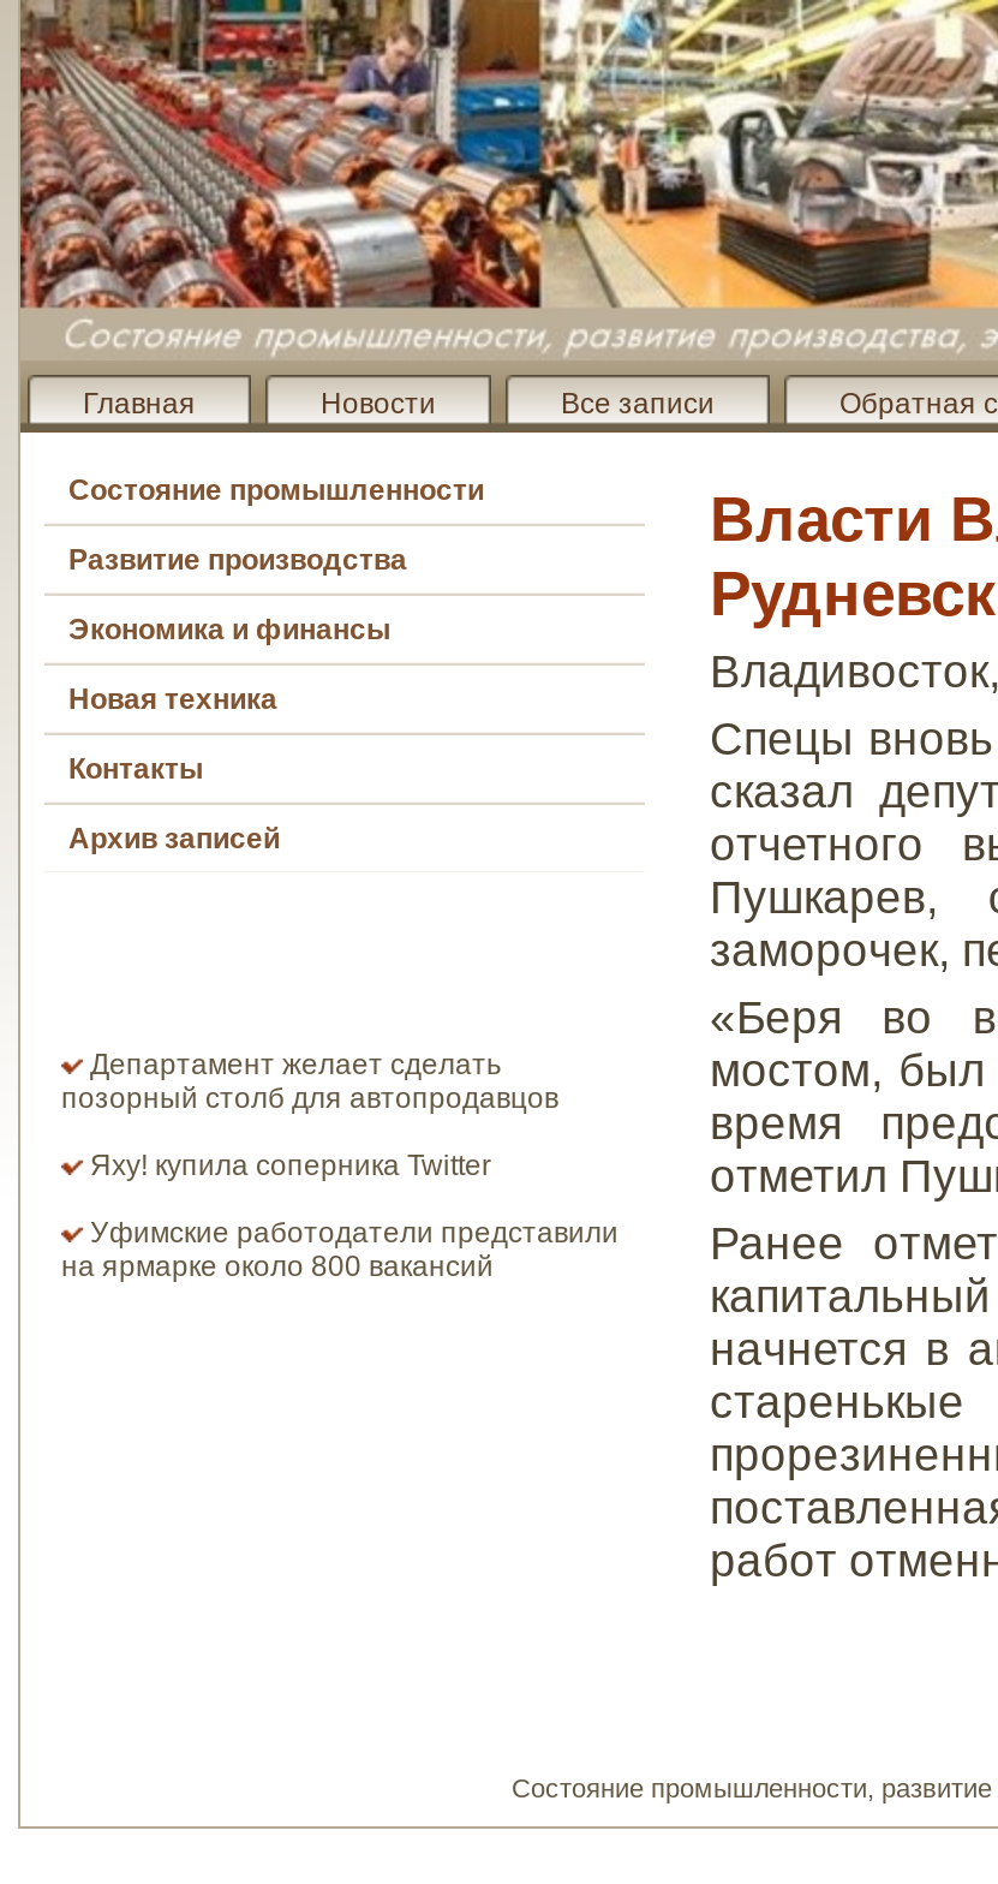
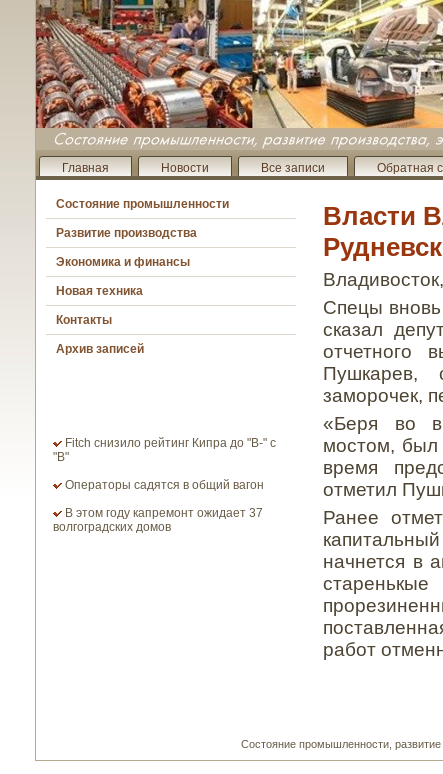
[61,1048,558,1115] Департамент желает сделать | позорный столб для автопродавцов -> [53,436,276,464] Fitch снизило рейтинг Кипра до "В-" с | "В"
[83,1149,491,1182] Яху! купила соперника Twitter -> [62,478,264,492] Операторы садятся в общий вагон
[61,1216,618,1283] Уфимские работодатели представили | на ярмарке около 800 вакансий -> [53,506,263,534] В этом году капремонт ожидает 37 | волгоградских домов

